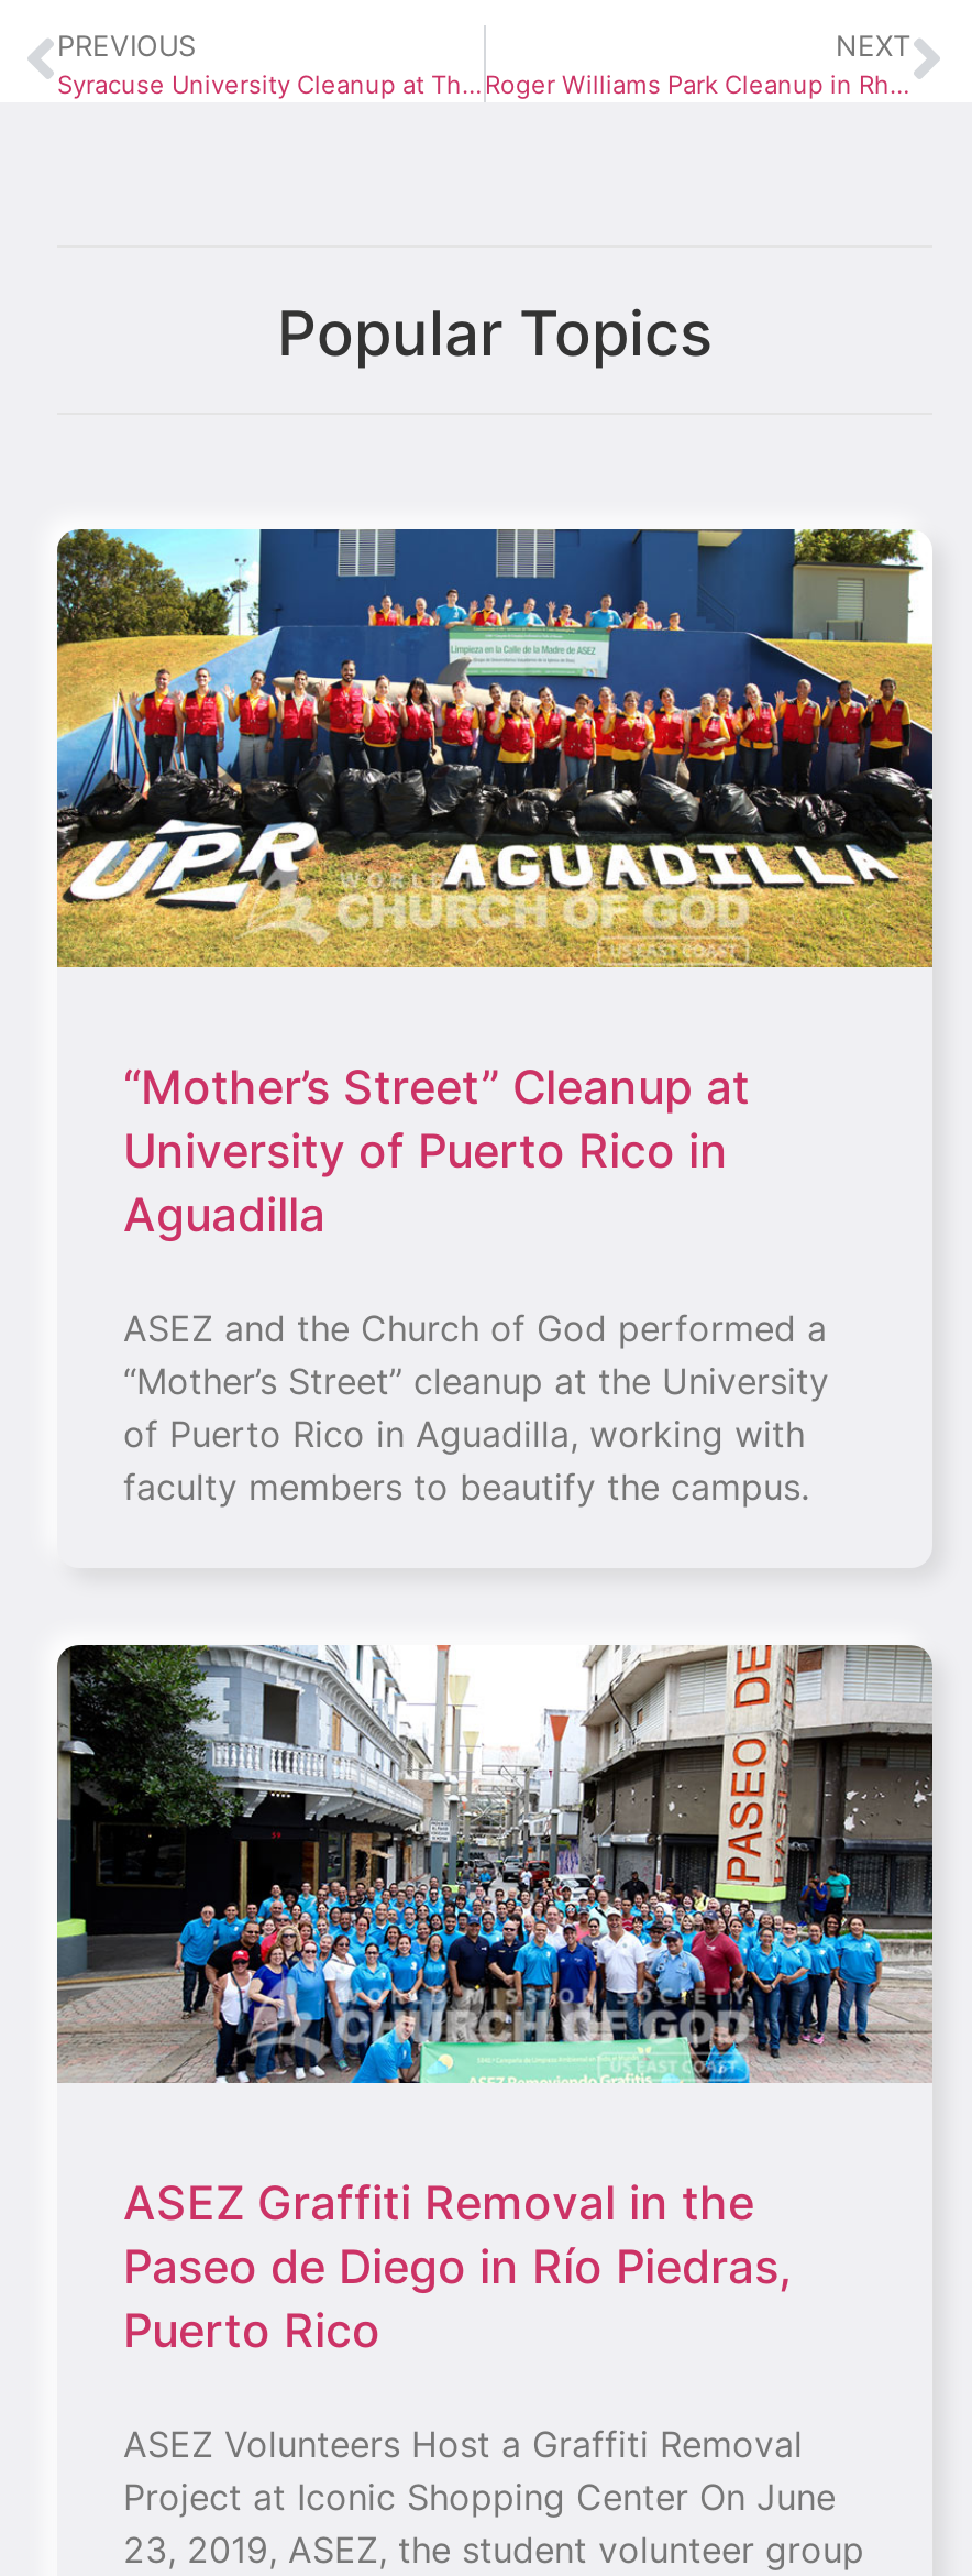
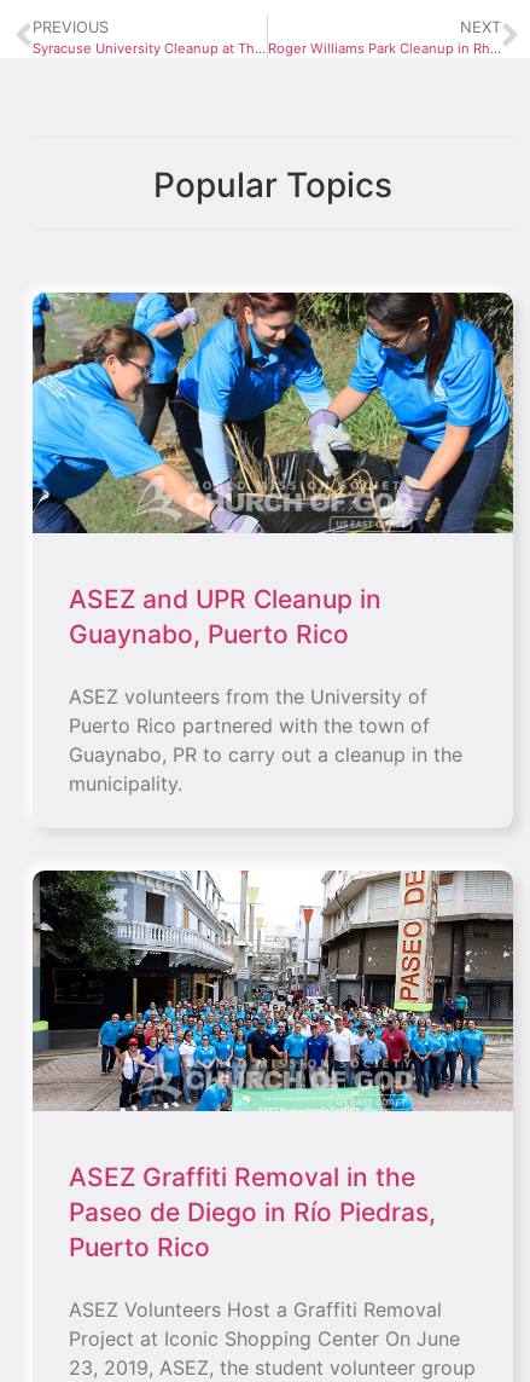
[55,527,935,969] [image] -> [31,291,514,534] [image]
[123,1059,750,1242] “Mother’s Street” Cleanup at | University of Puerto Rico in | Aguadilla -> [69,584,382,649] ASEZ and UPR Cleanup in | Guaynabo, Puerto Rico
[123,1305,829,1508] ASEZ and the Church of God performed a | “Mother’s Street” cleanup at the University | of Puerto Rico in Aguadilla, working with | faculty members to beautify the campus. -> [69,684,462,795] ASEZ volunteers from the University of | Puerto Rico partnered with the town of | Guaynabo, PR to carry out a cleanup in the | municipality.

